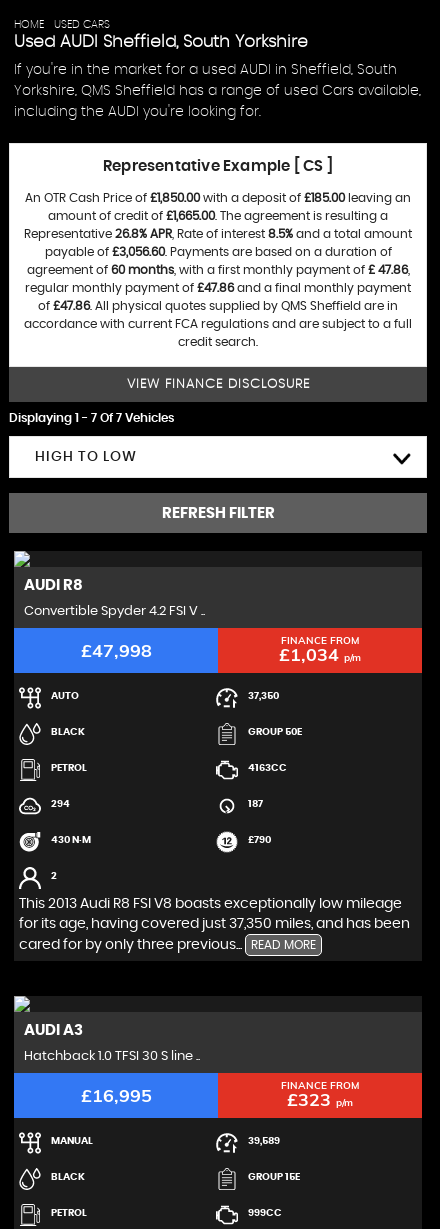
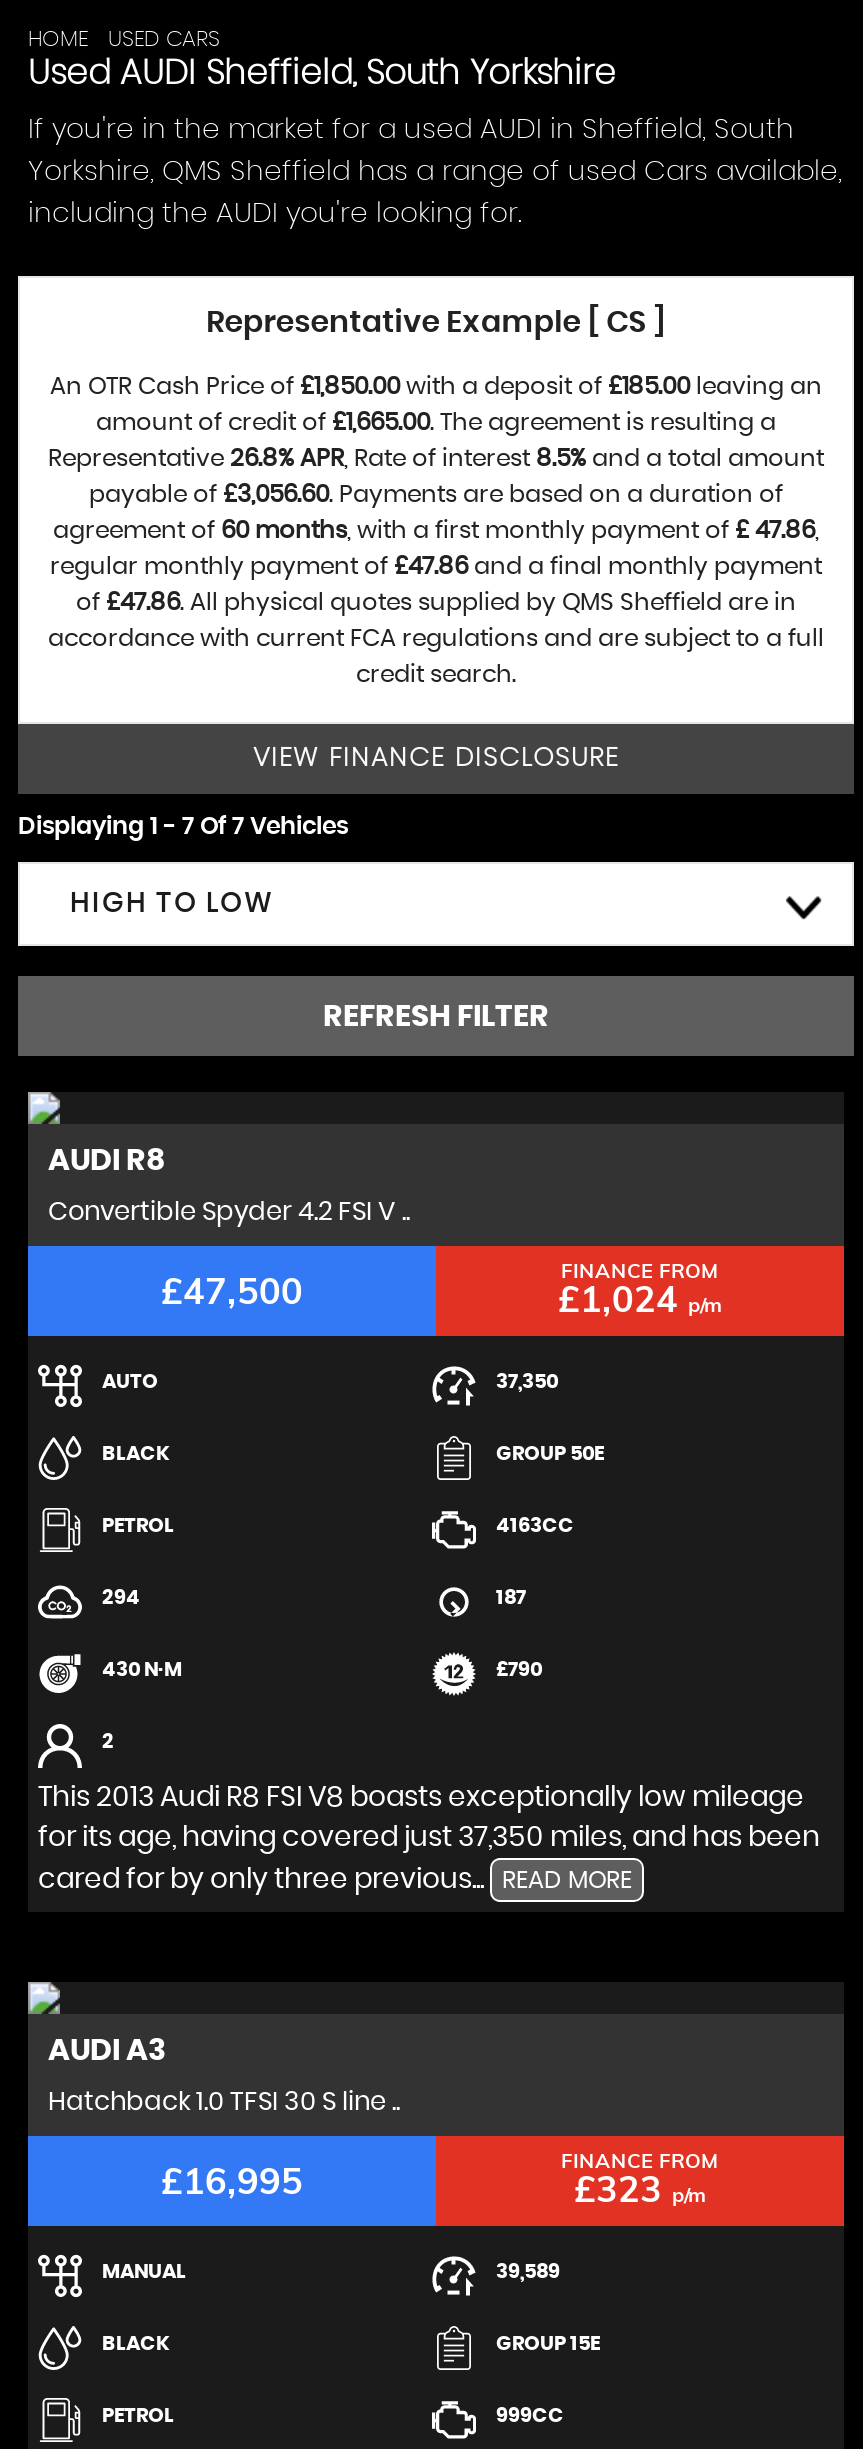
[80,639,151,662] £47,998 -> [161,1268,303,1314] £47,500
[279,643,361,666] £1,034p/m -> [558,1276,722,1322] £1,024p/m

